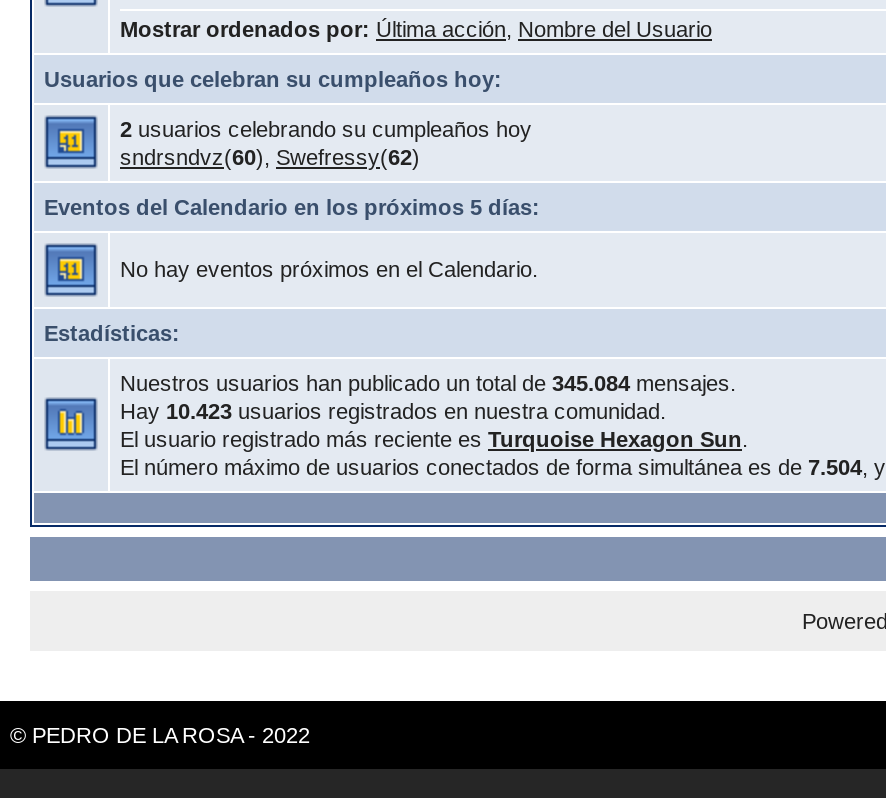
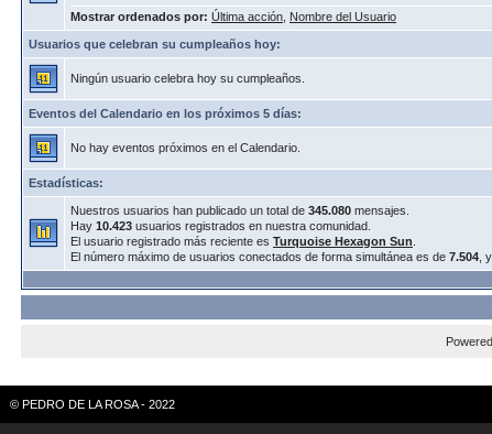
[120,117,532,169] 2 usuarios celebrando su cumpleaños hoy | sndrsndvz(60), Swefressy(62) -> [70,72,305,85] Ningún usuario celebra hoy su cumpleaños.
[120,371,736,395] Nuestros usuarios han publicado un total de 345.084 mensajes. -> [70,204,409,217] Nuestros usuarios han publicado un total de 345.080 mensajes.

